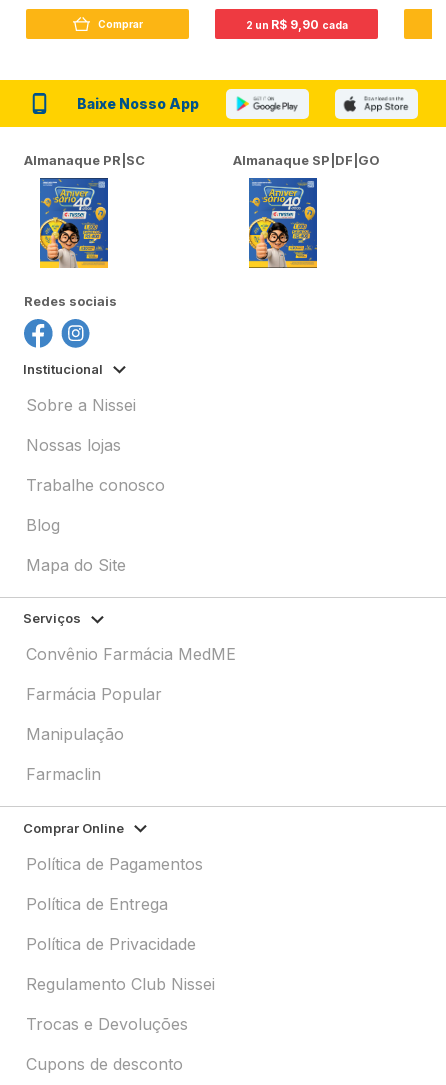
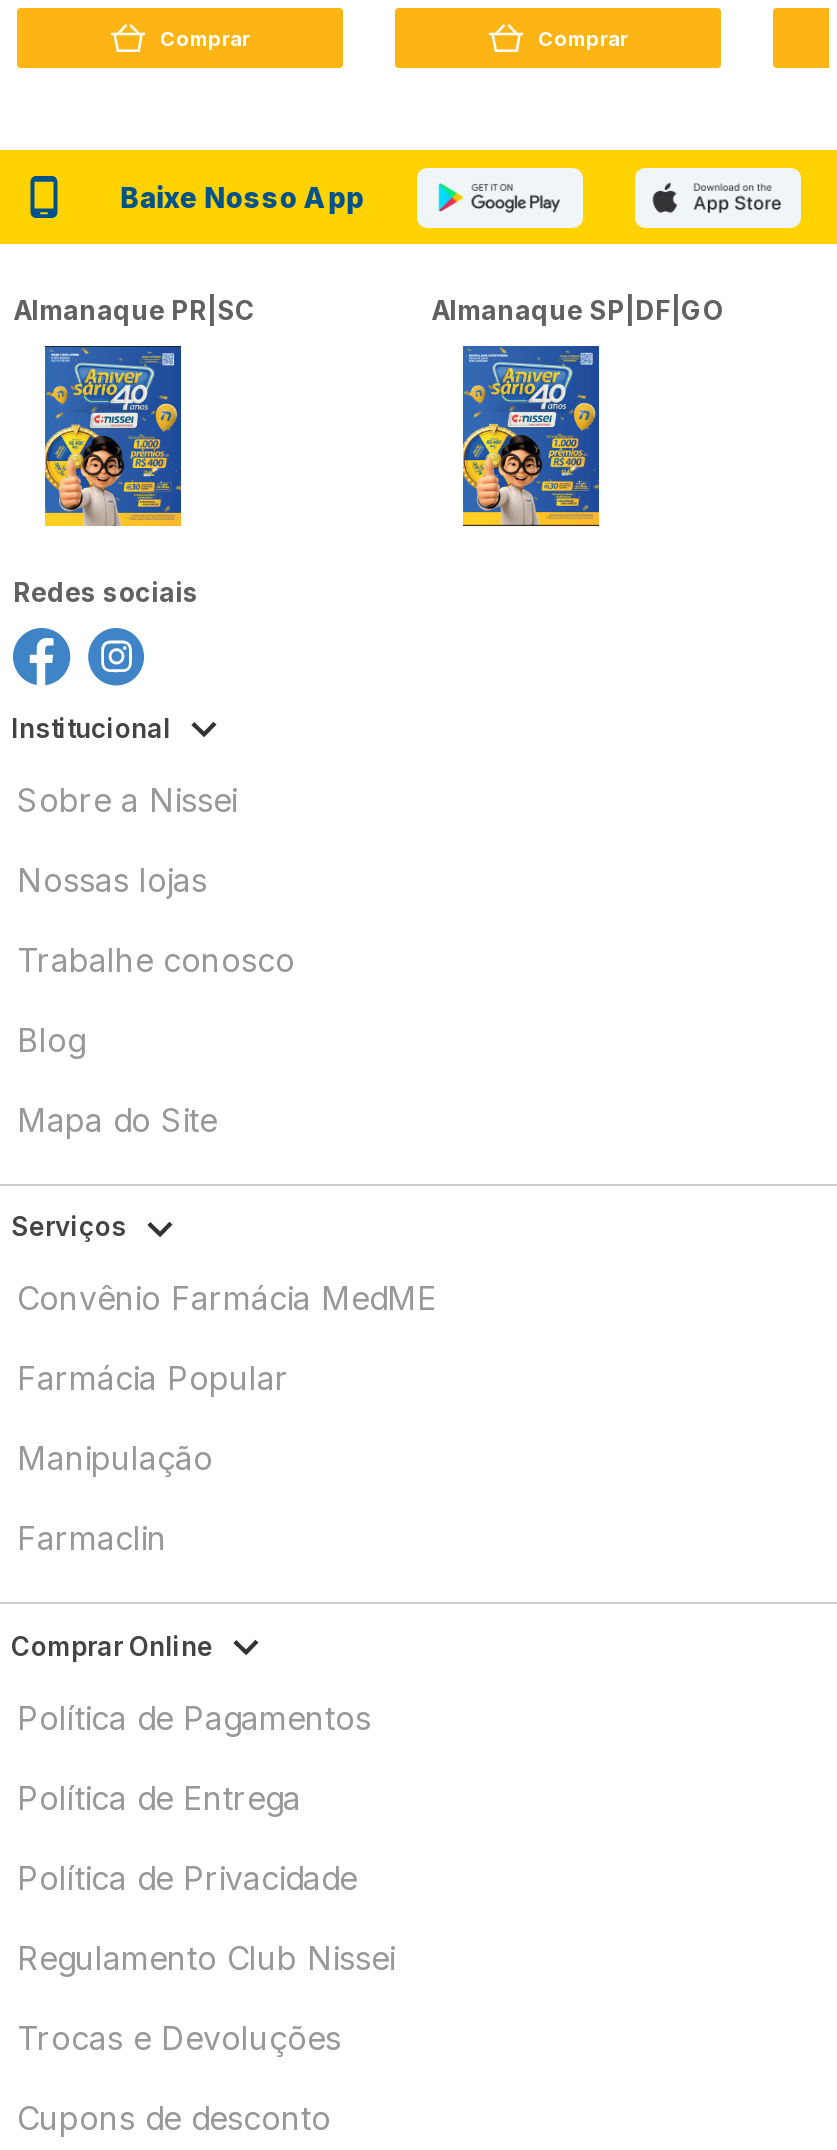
[245,17,347,32] 2 un R$ 9,90 cada -> [538,25,628,49] Comprar

